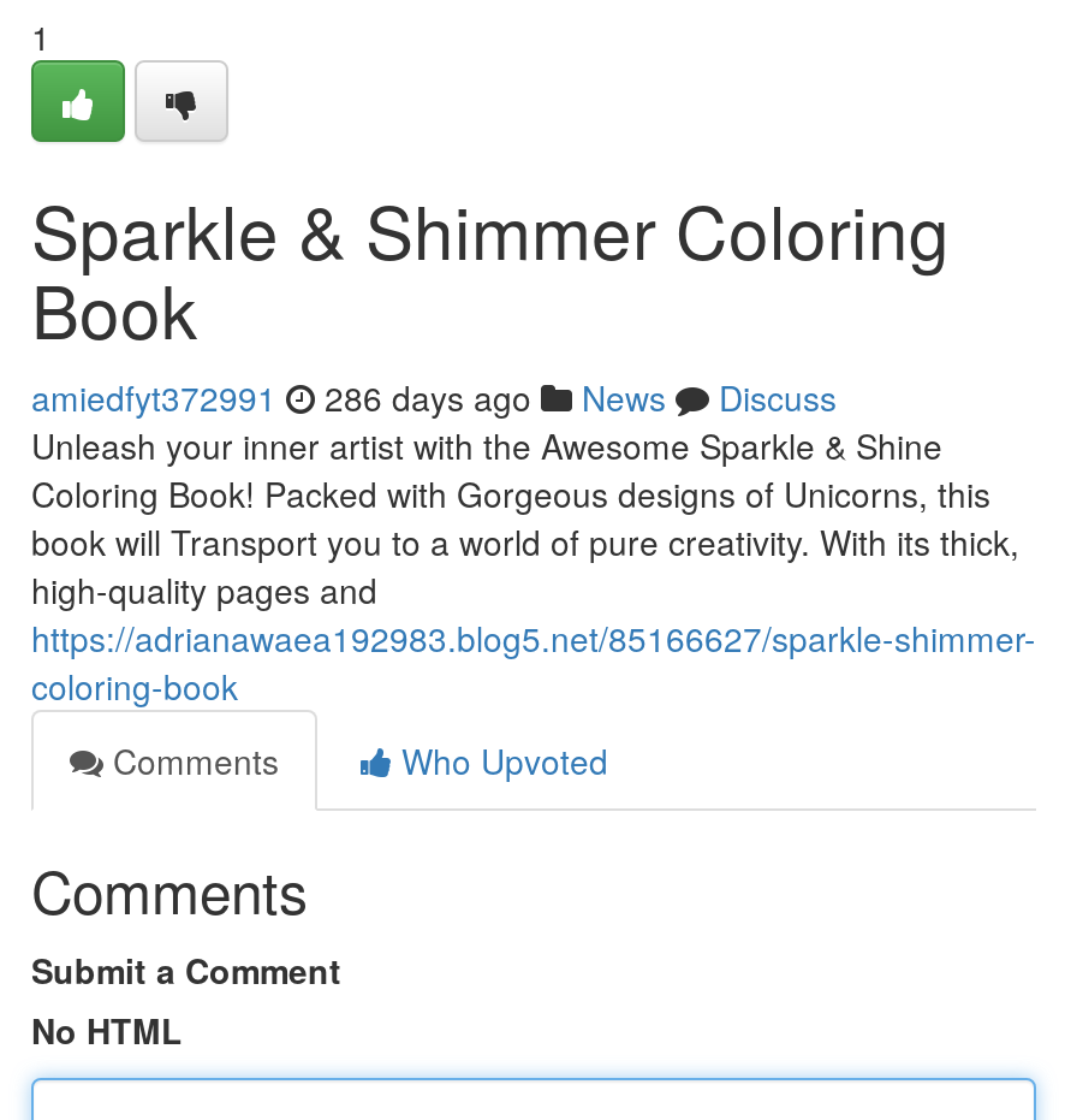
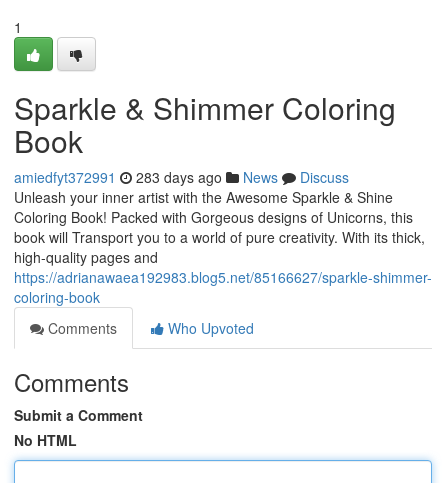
[31,373,837,421] amiedfyt372991 286 days ago News Discuss -> [14,167,349,187] amiedfyt372991 283 days ago News Discuss

